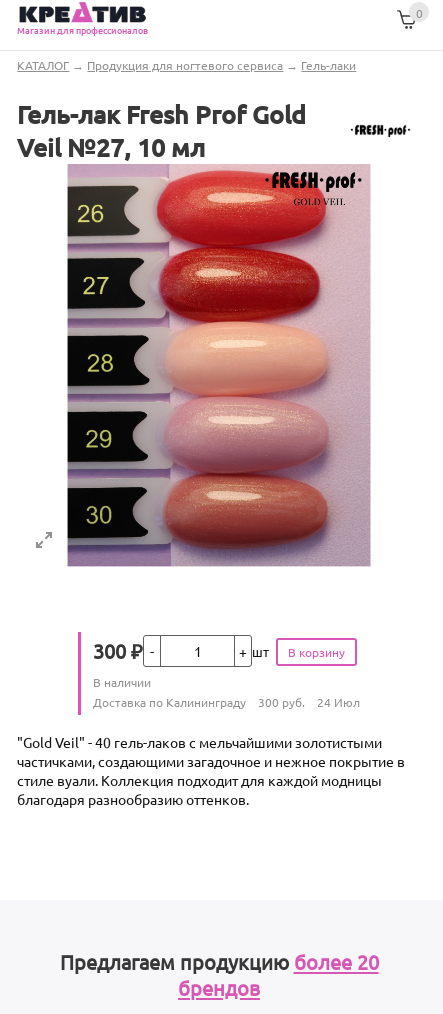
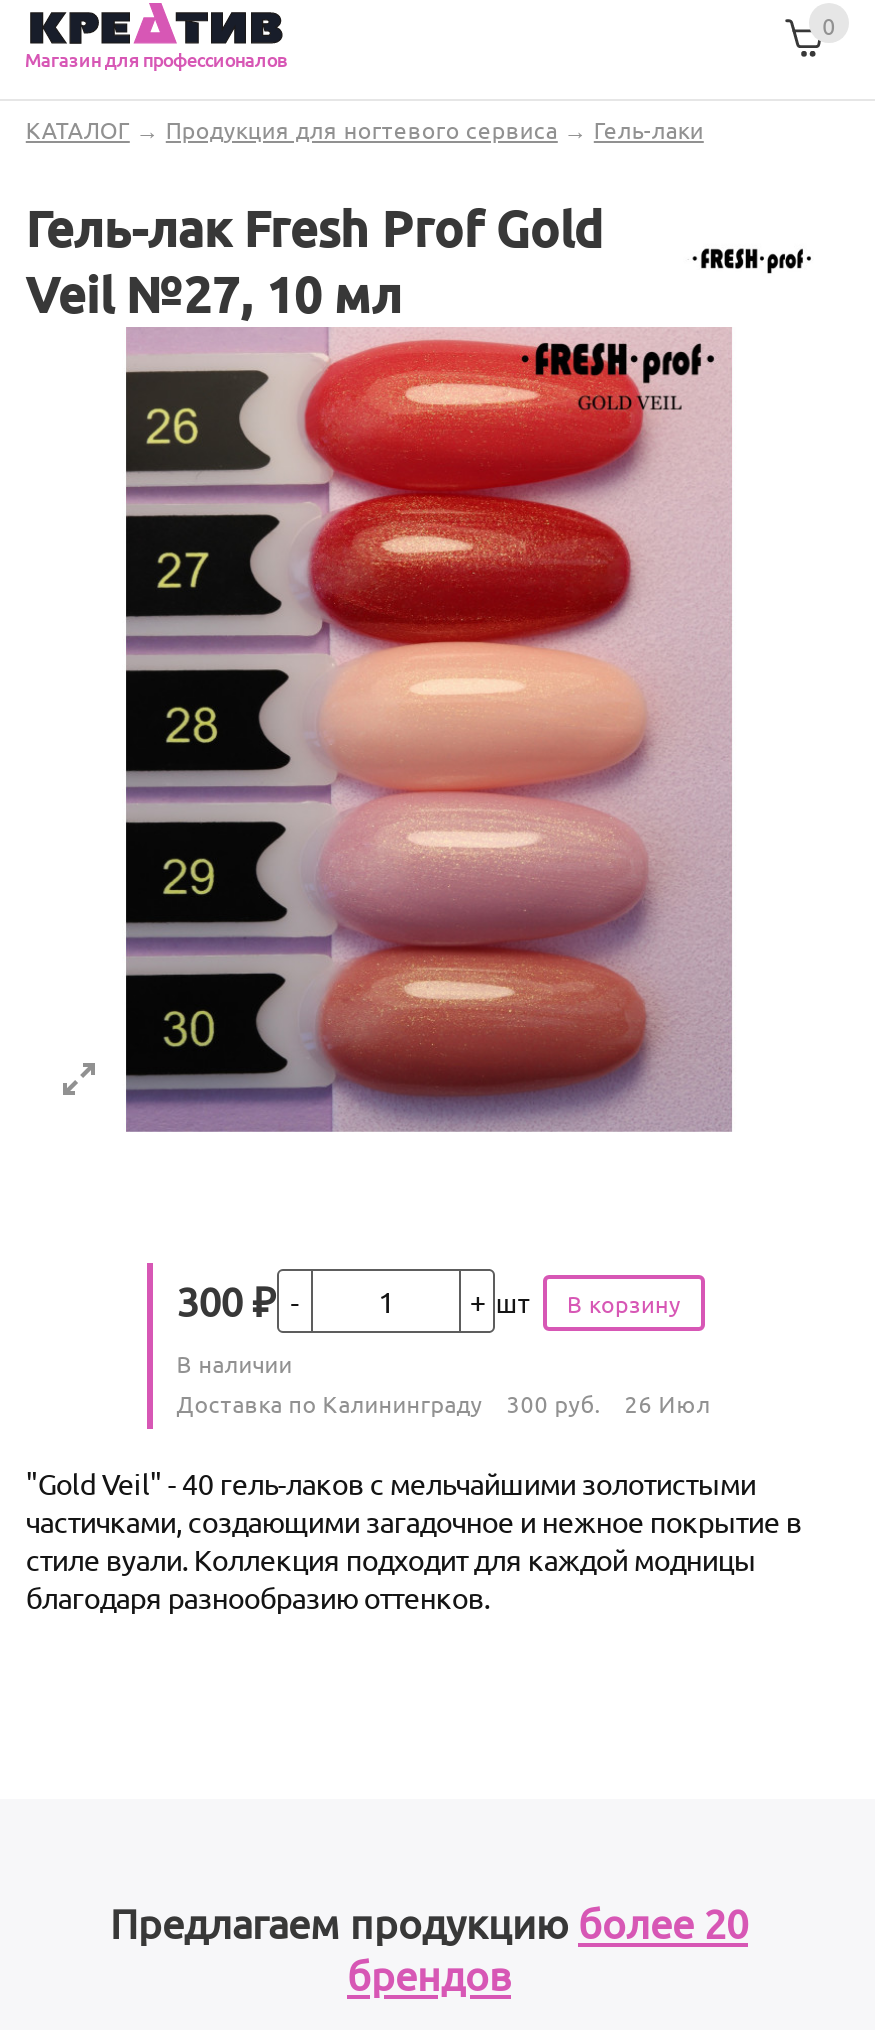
[317,694,360,710] 24 Июл -> [625,1386,711,1418] 26 Июл

